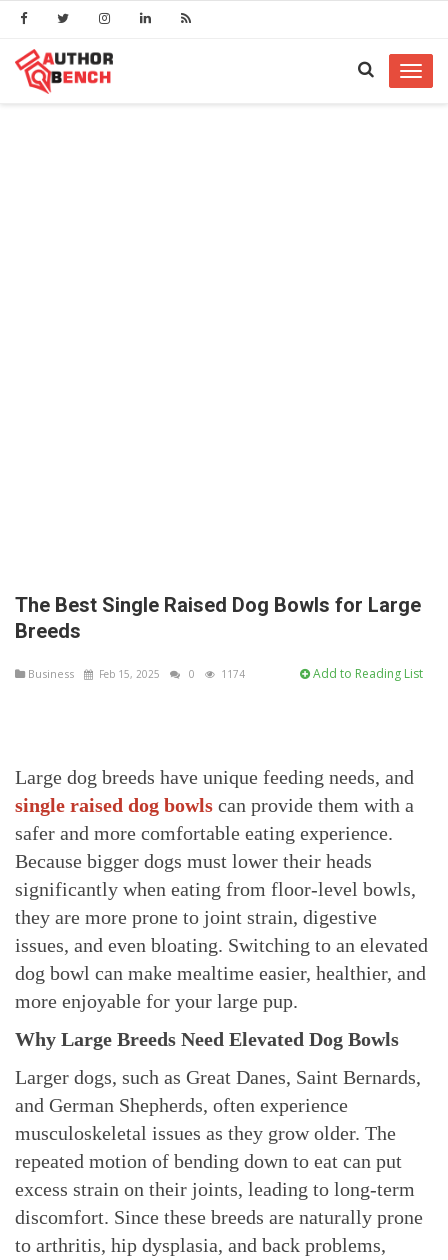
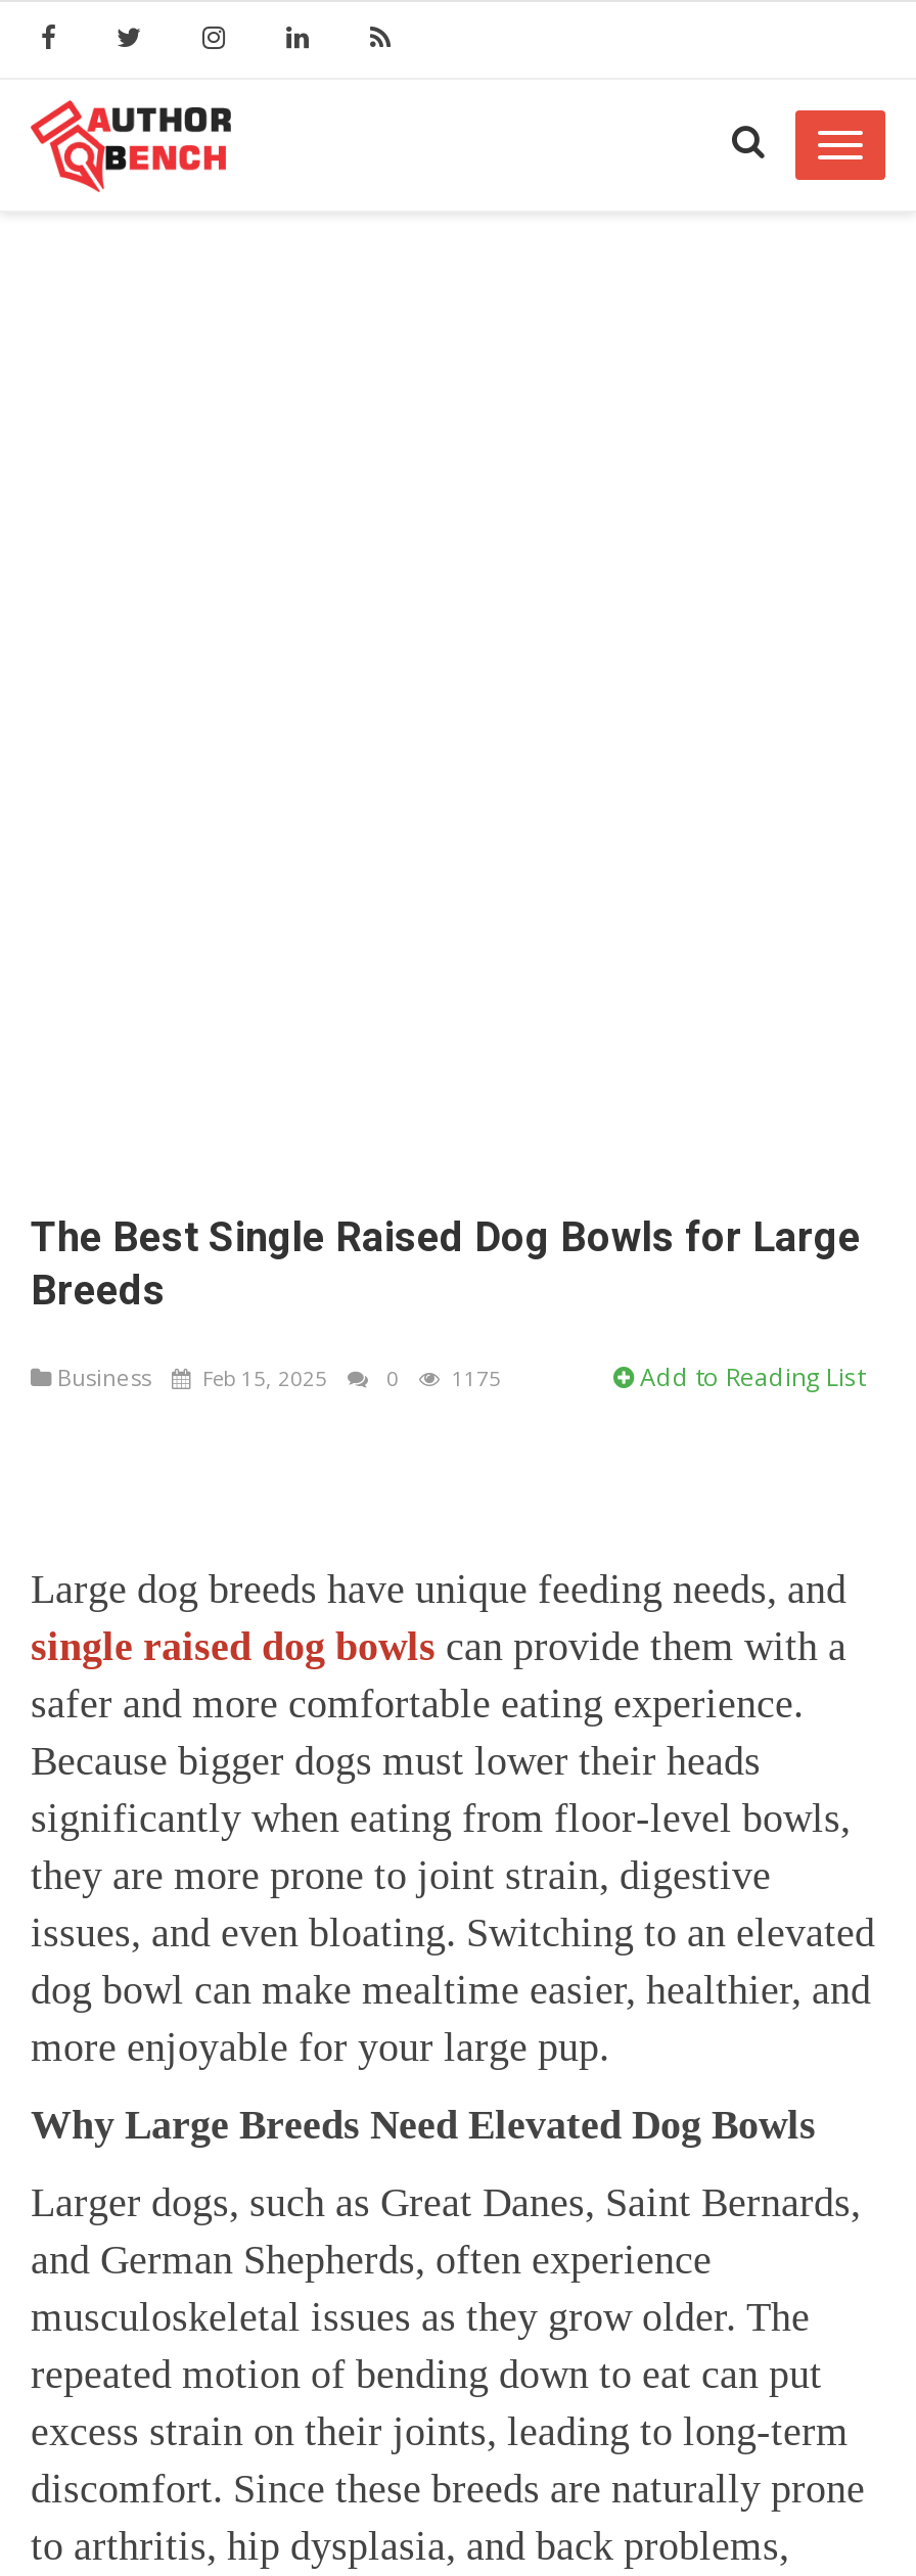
[25,666,245,681] Business Feb 15, 2025 0 1174 -> [51,1362,501,1392] Business Feb 15, 2025 0 1175

